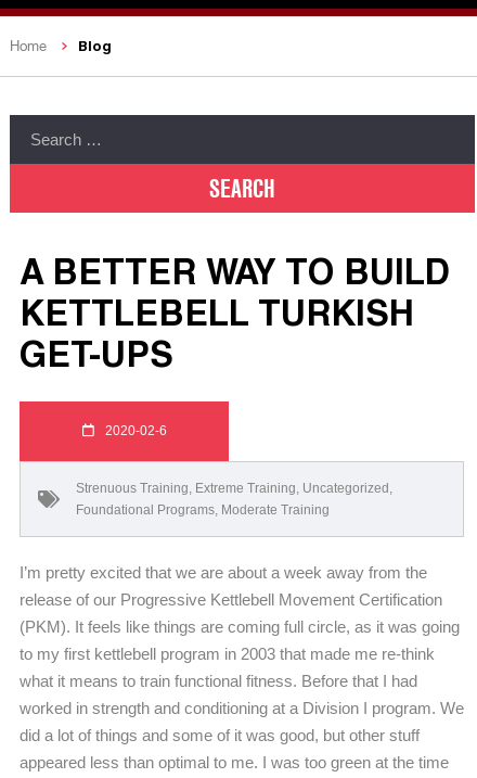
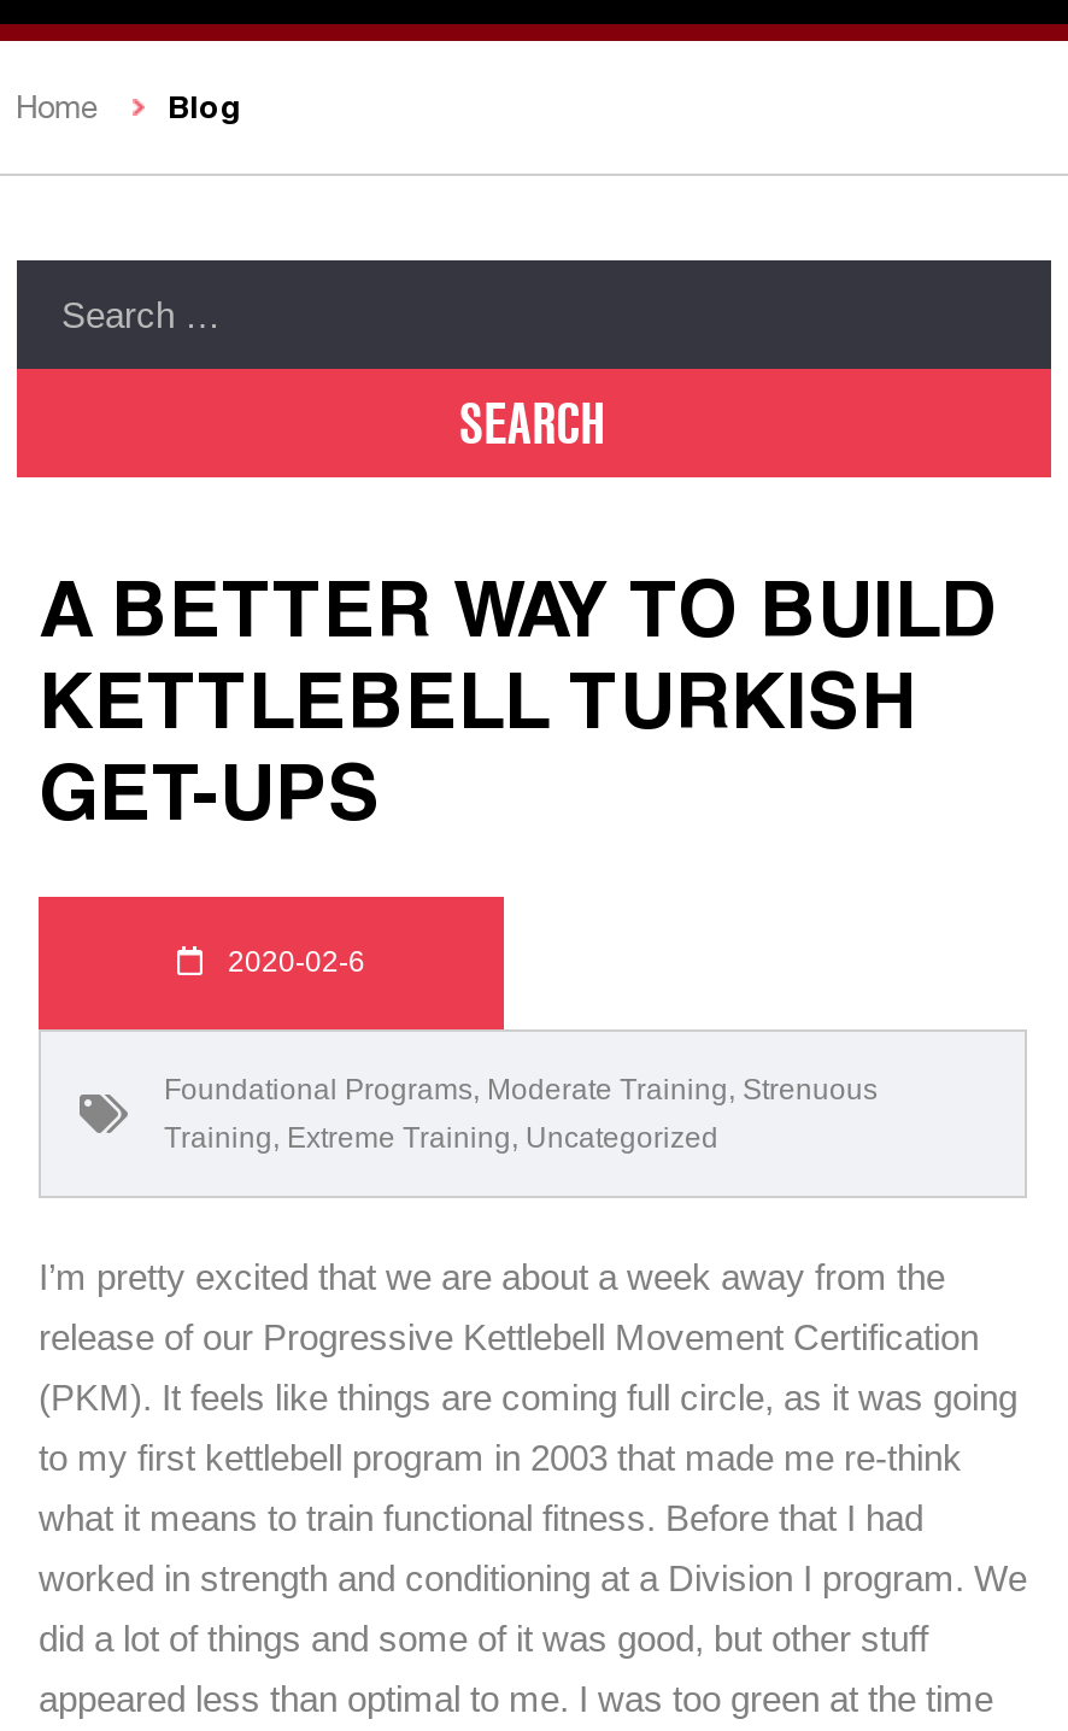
[76,481,392,518] Strenuous Training, Extreme Training, Uncategorized, | Foundational Programs, Moderate Training -> [164,1073,878,1155] Foundational Programs, Moderate Training, Strenuous | Training, Extreme Training, Uncategorized

